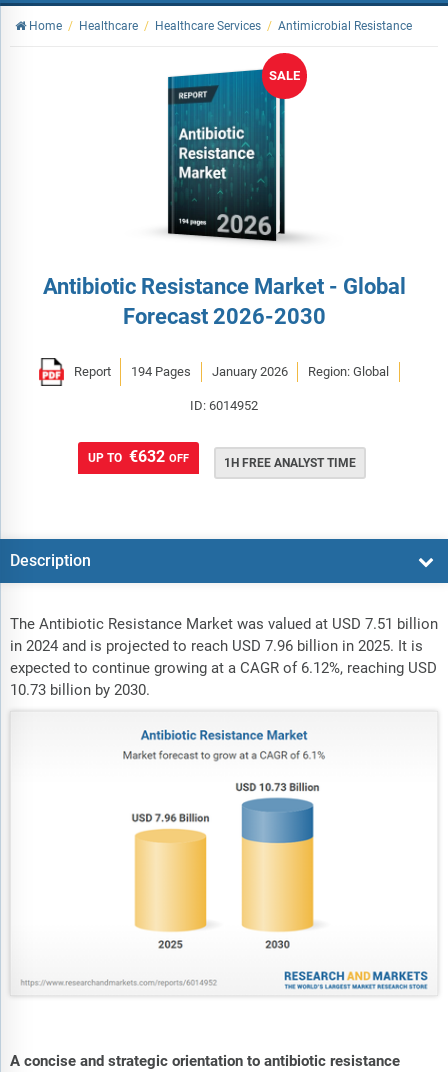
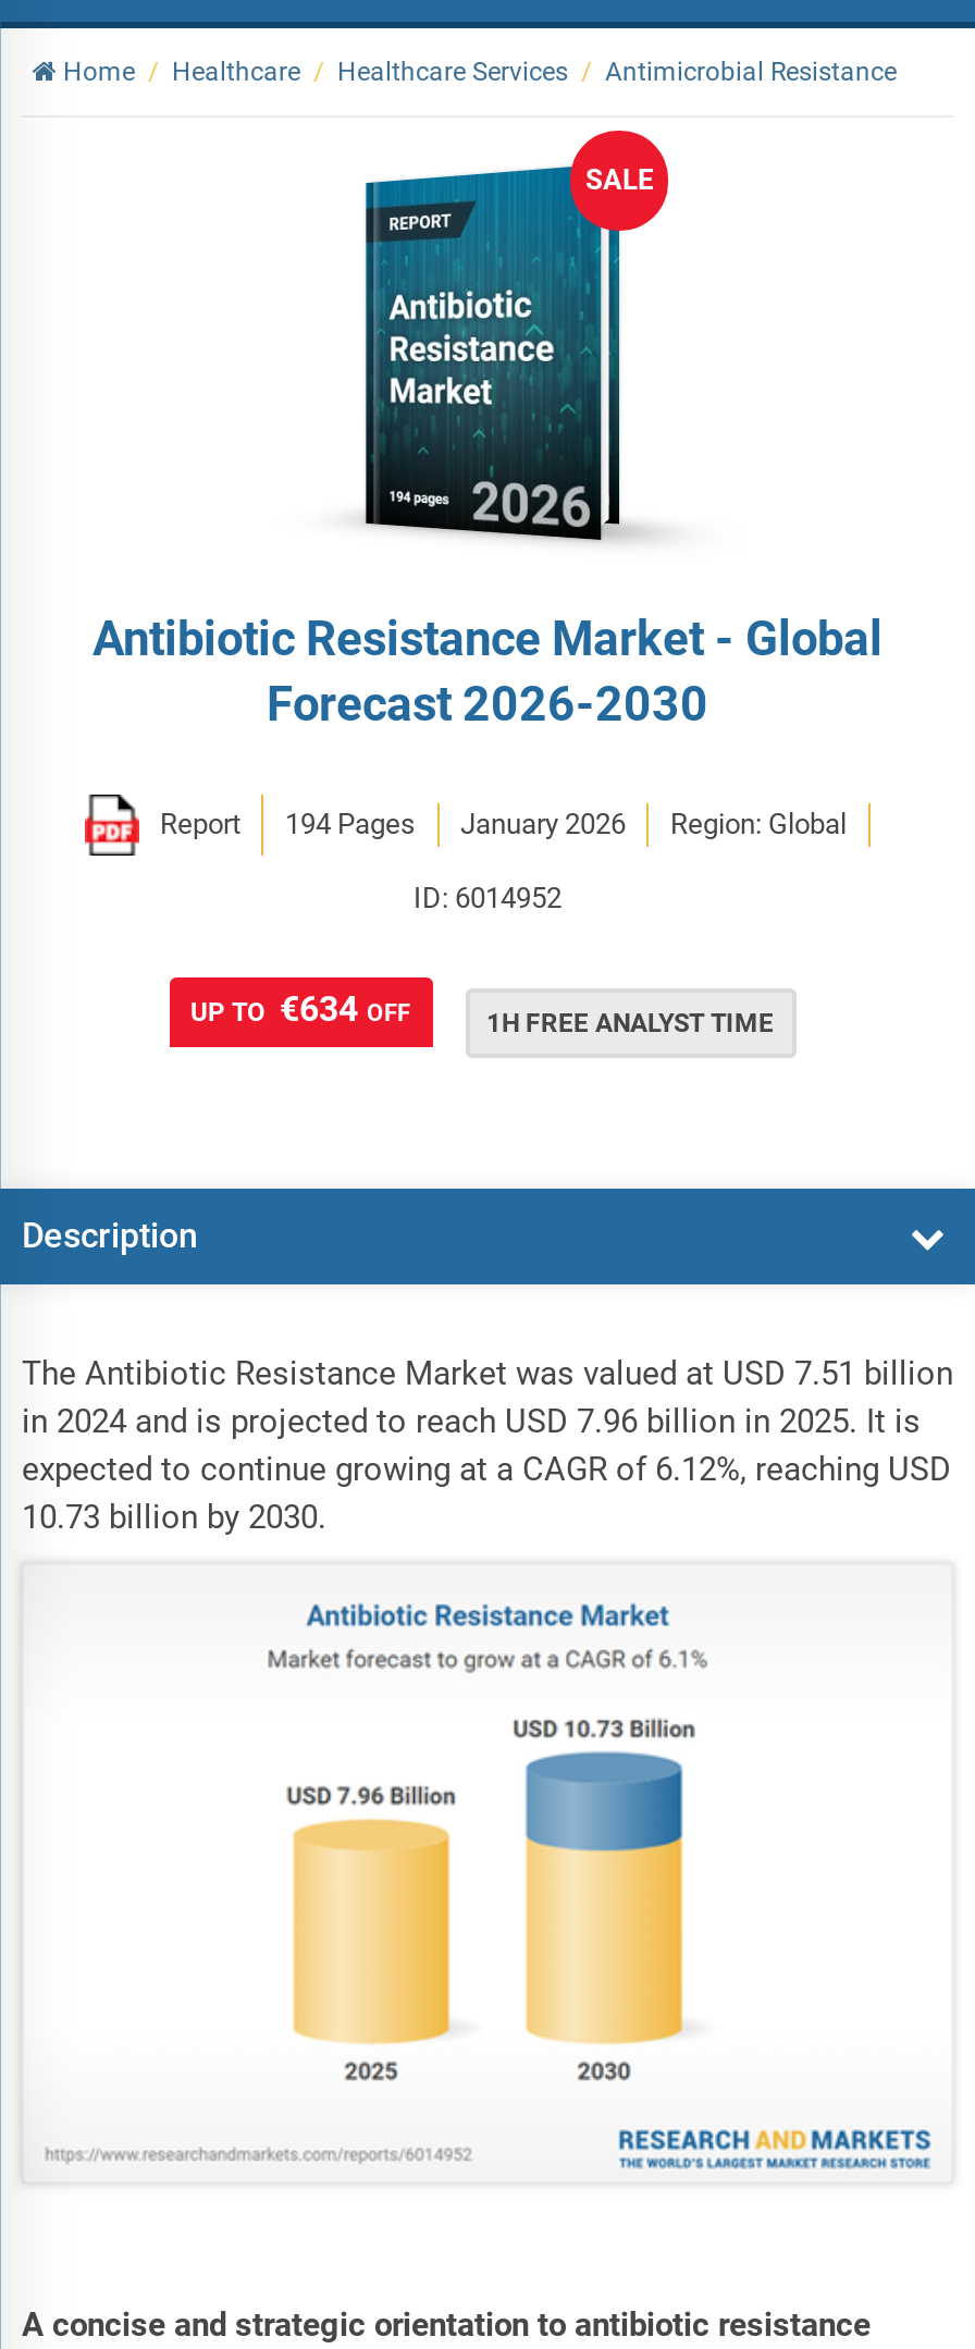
[87,447,188,466] UP TO €632 OFF -> [190,988,410,1029] UP TO €634 OFF

